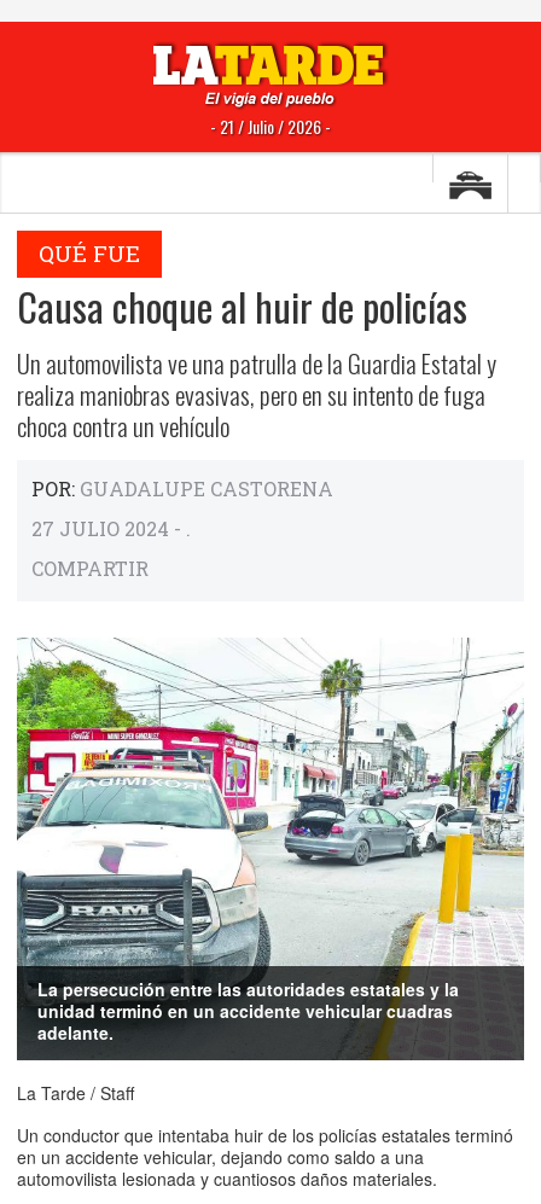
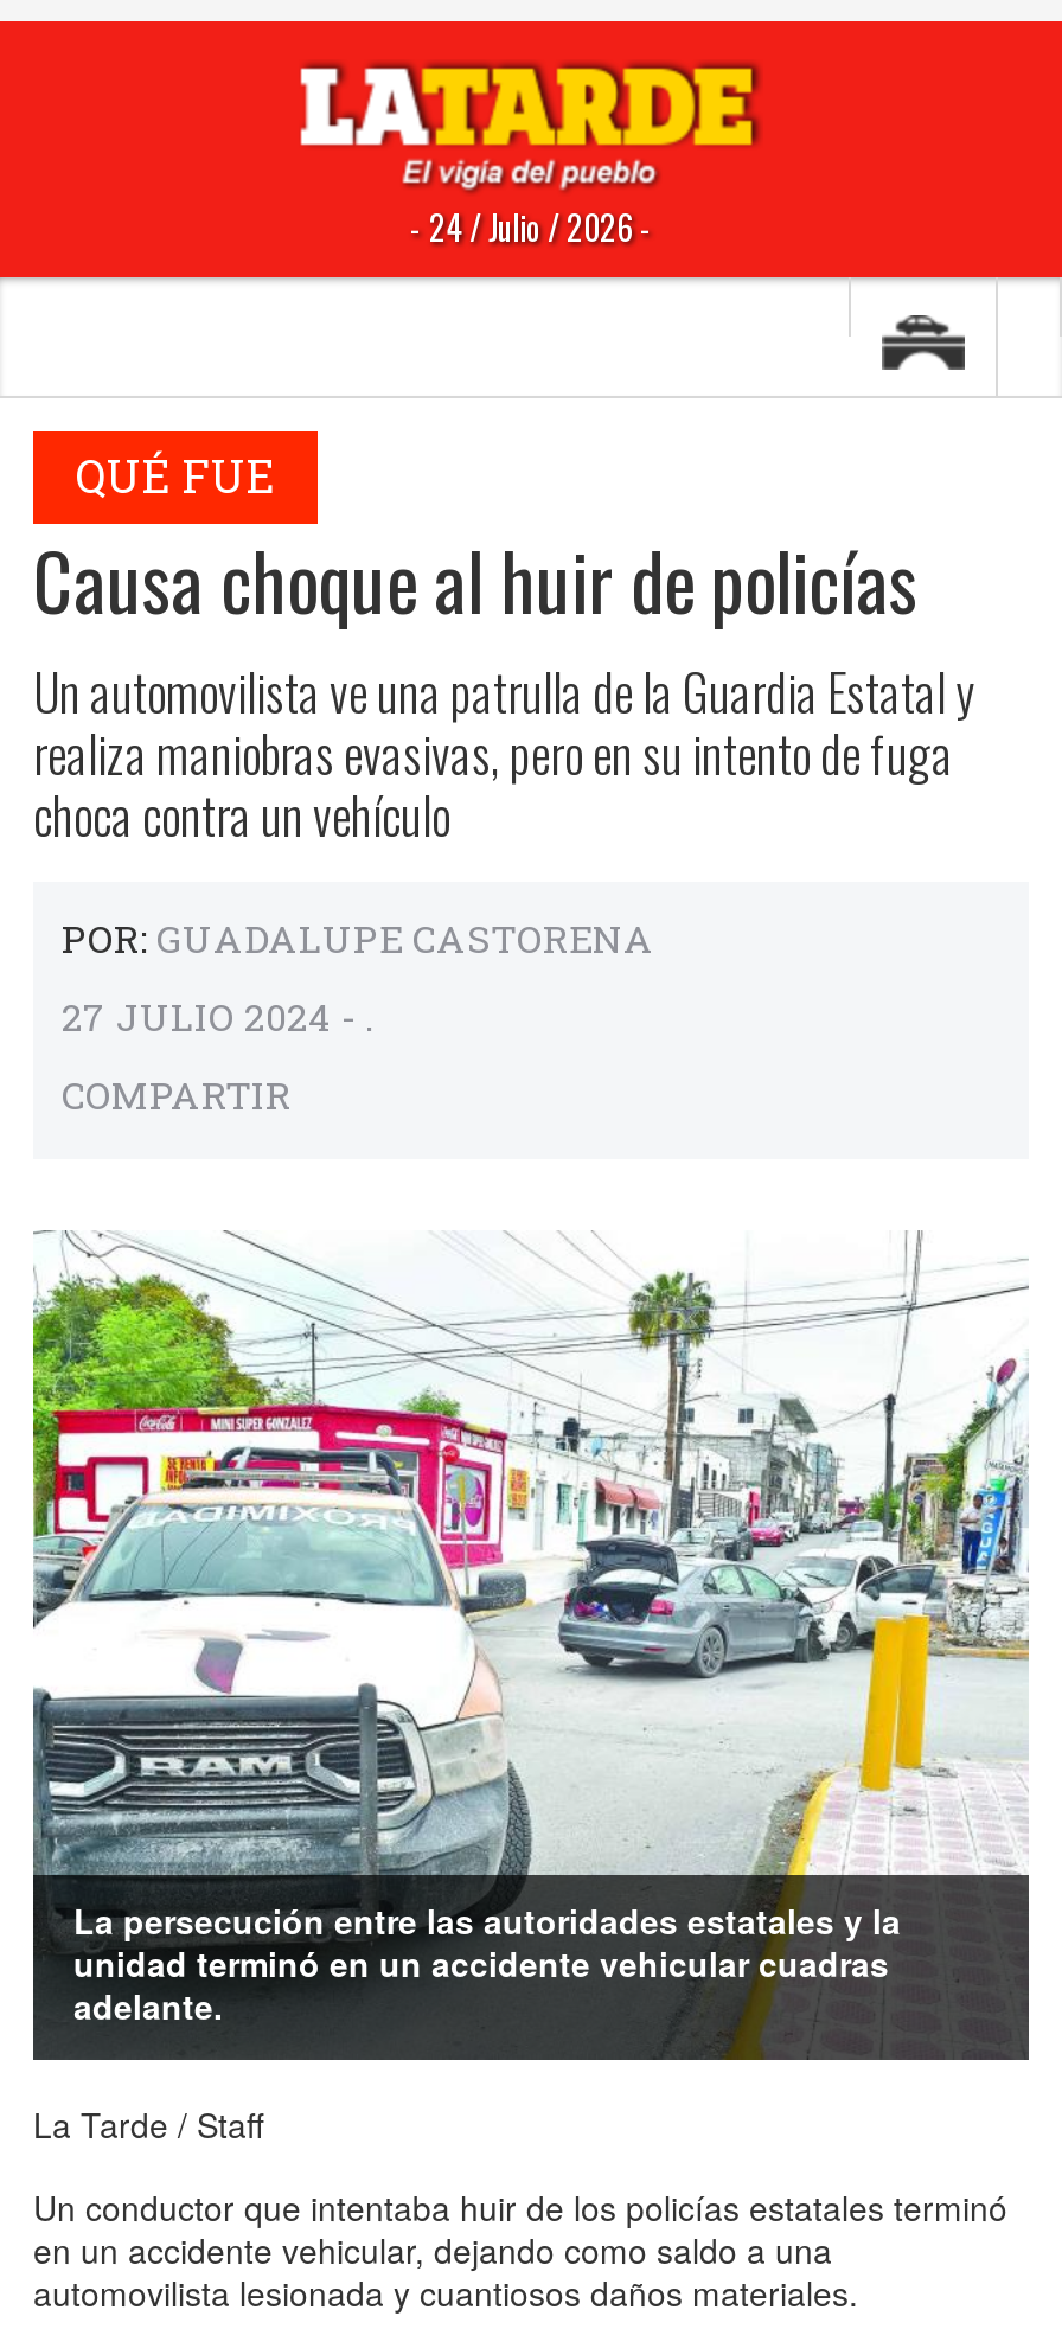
[210,114,331,139] - 21 / Julio / 2026 - -> [410,201,652,251] - 24 / Julio / 2026 -

